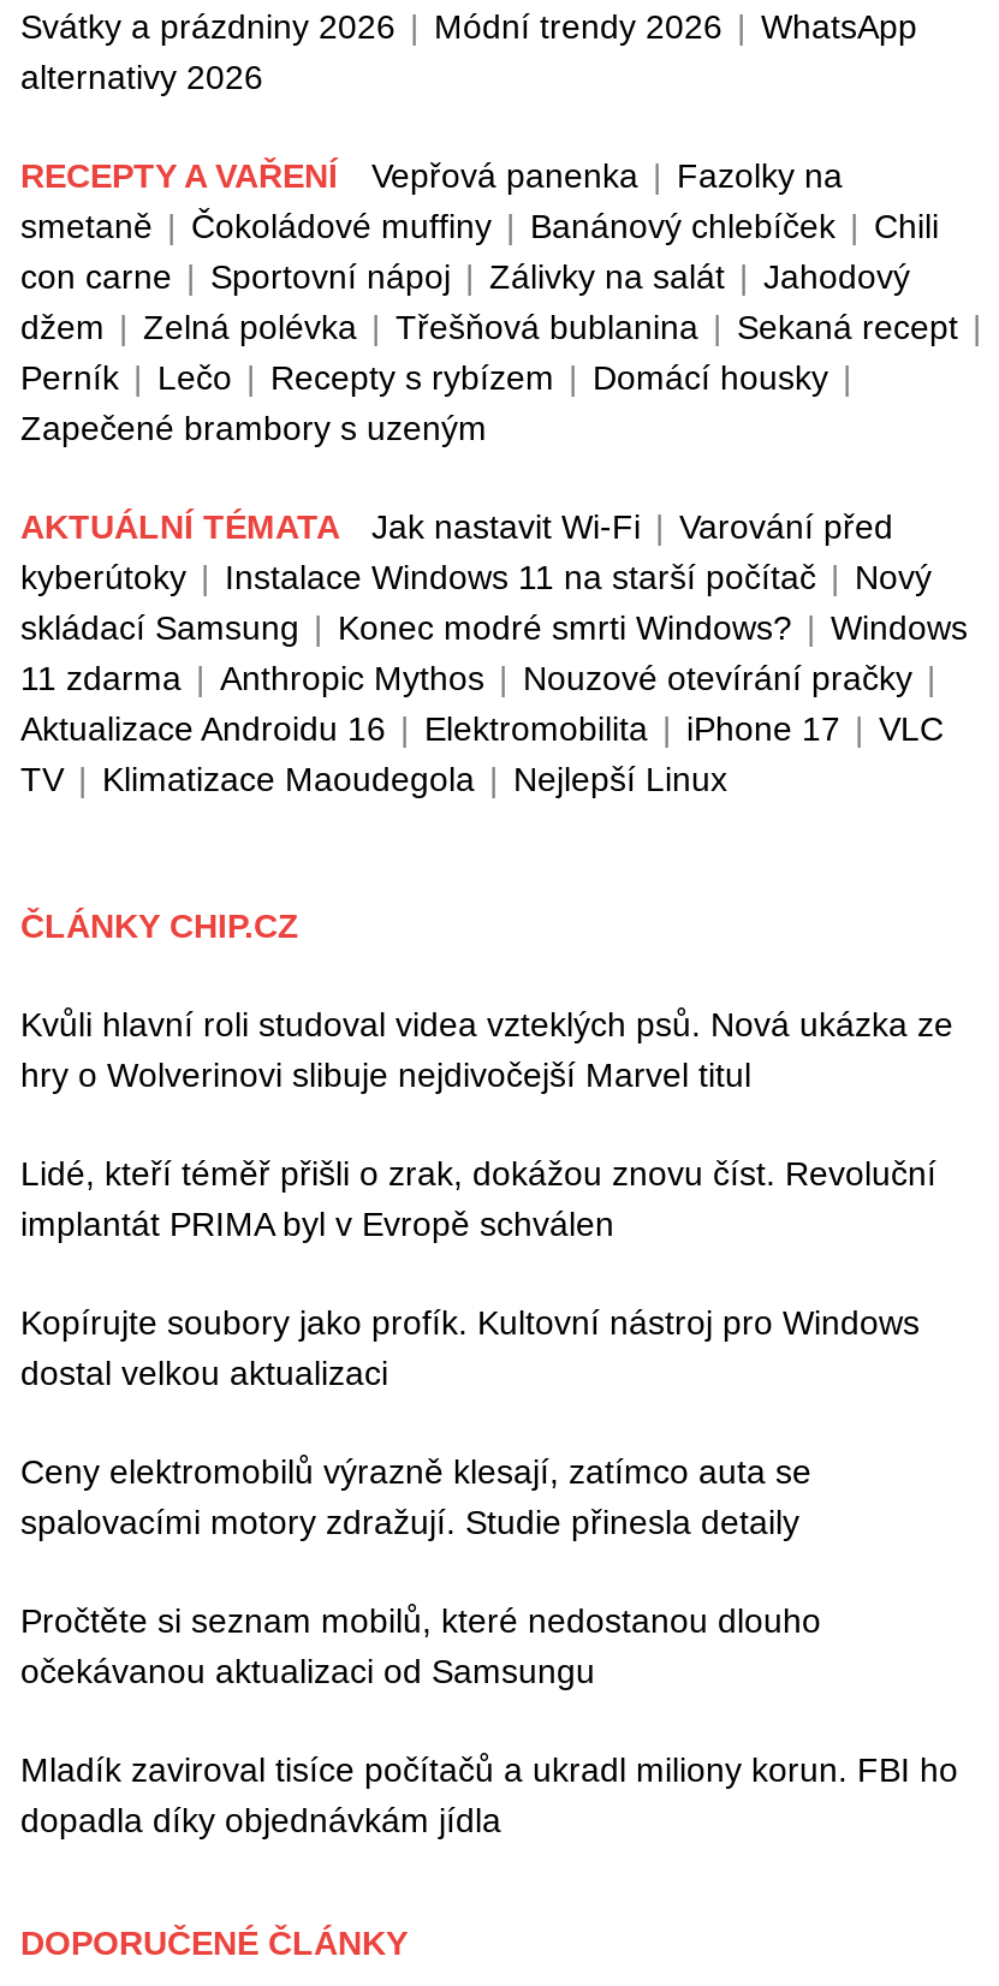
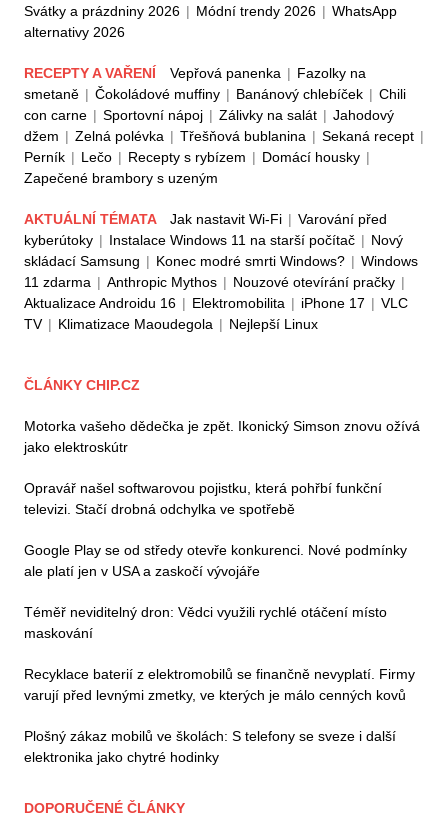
[20,1006,953,1094] Kvůli hlavní roli studoval videa vzteklých psů. Nová ukázka ze | hry o Wolverinovi slibuje nejdivočejší Marvel titul -> [24,418,420,455] Motorka vašeho dědečka je zpět. Ikonický Simson znovu ožívá | jako elektroskútr
[20,1155,936,1244] Lidé, kteří téměř přišli o zrak, dokážou znovu číst. Revoluční | implantát PRIMA byl v Evropě schválen -> [24,480,382,517] Opravář našel softwarovou pojistku, která pohřbí funkční | televizi. Stačí drobná odchylka ve spotřebě
[20,1304,920,1393] Kopírujte soubory jako profík. Kultovní nástroj pro Windows | dostal velkou aktualizaci -> [24,542,407,579] Google Play se od středy otevře konkurenci. Nové podmínky | ale platí jen v USA a zaskočí vývojáře
[20,1453,811,1542] Ceny elektromobilů výrazně klesají, zatímco auta se | spalovacími motory zdražují. Studie přinesla detaily -> [24,604,387,641] Téměř neviditelný dron: Vědci využili rychlé otáčení místo | maskování
[20,1602,821,1691] Pročtěte si seznam mobilů, které nedostanou dlouho | očekávanou aktualizaci od Samsungu -> [24,666,415,703] Recyklace baterií z elektromobilů se finančně nevyplatí. Firmy | varují před levnými zmetky, ve kterých je málo cenných kovů
[20,1751,958,1840] Mladík zaviroval tisíce počítačů a ukradl miliony korun. FBI ho | dopadla díky objednávkám jídla -> [24,728,396,765] Plošný zákaz mobilů ve školách: S telefony se sveze i další | elektronika jako chytré hodinky

